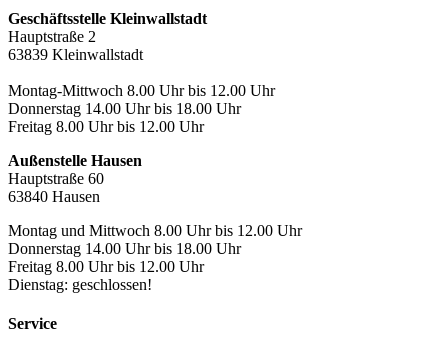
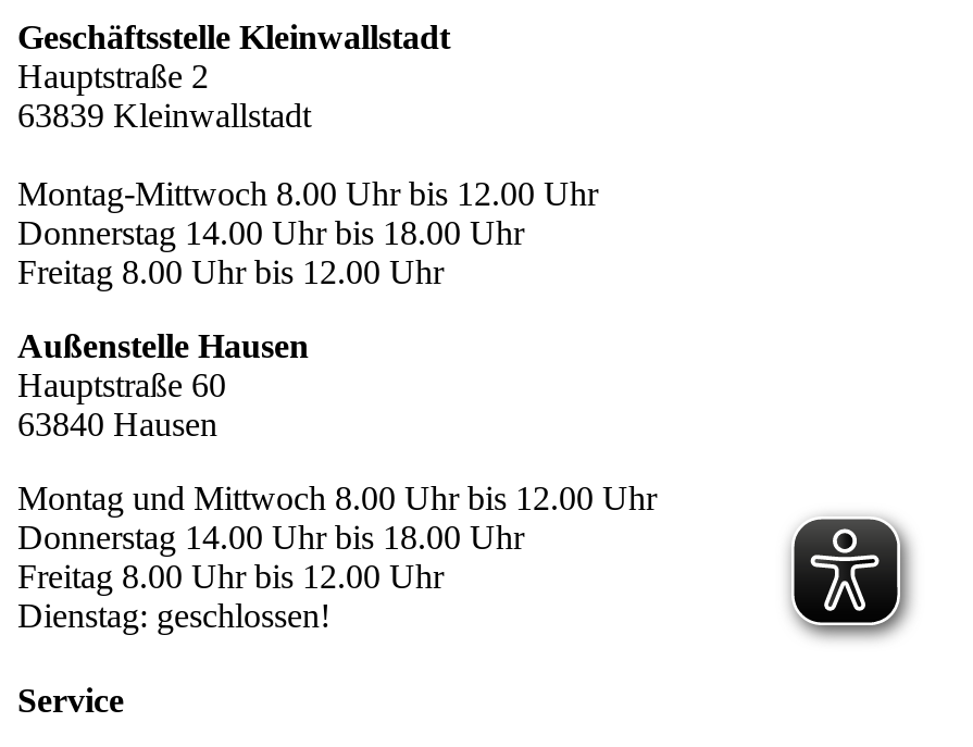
none -> [787,514,913,640] [image]

